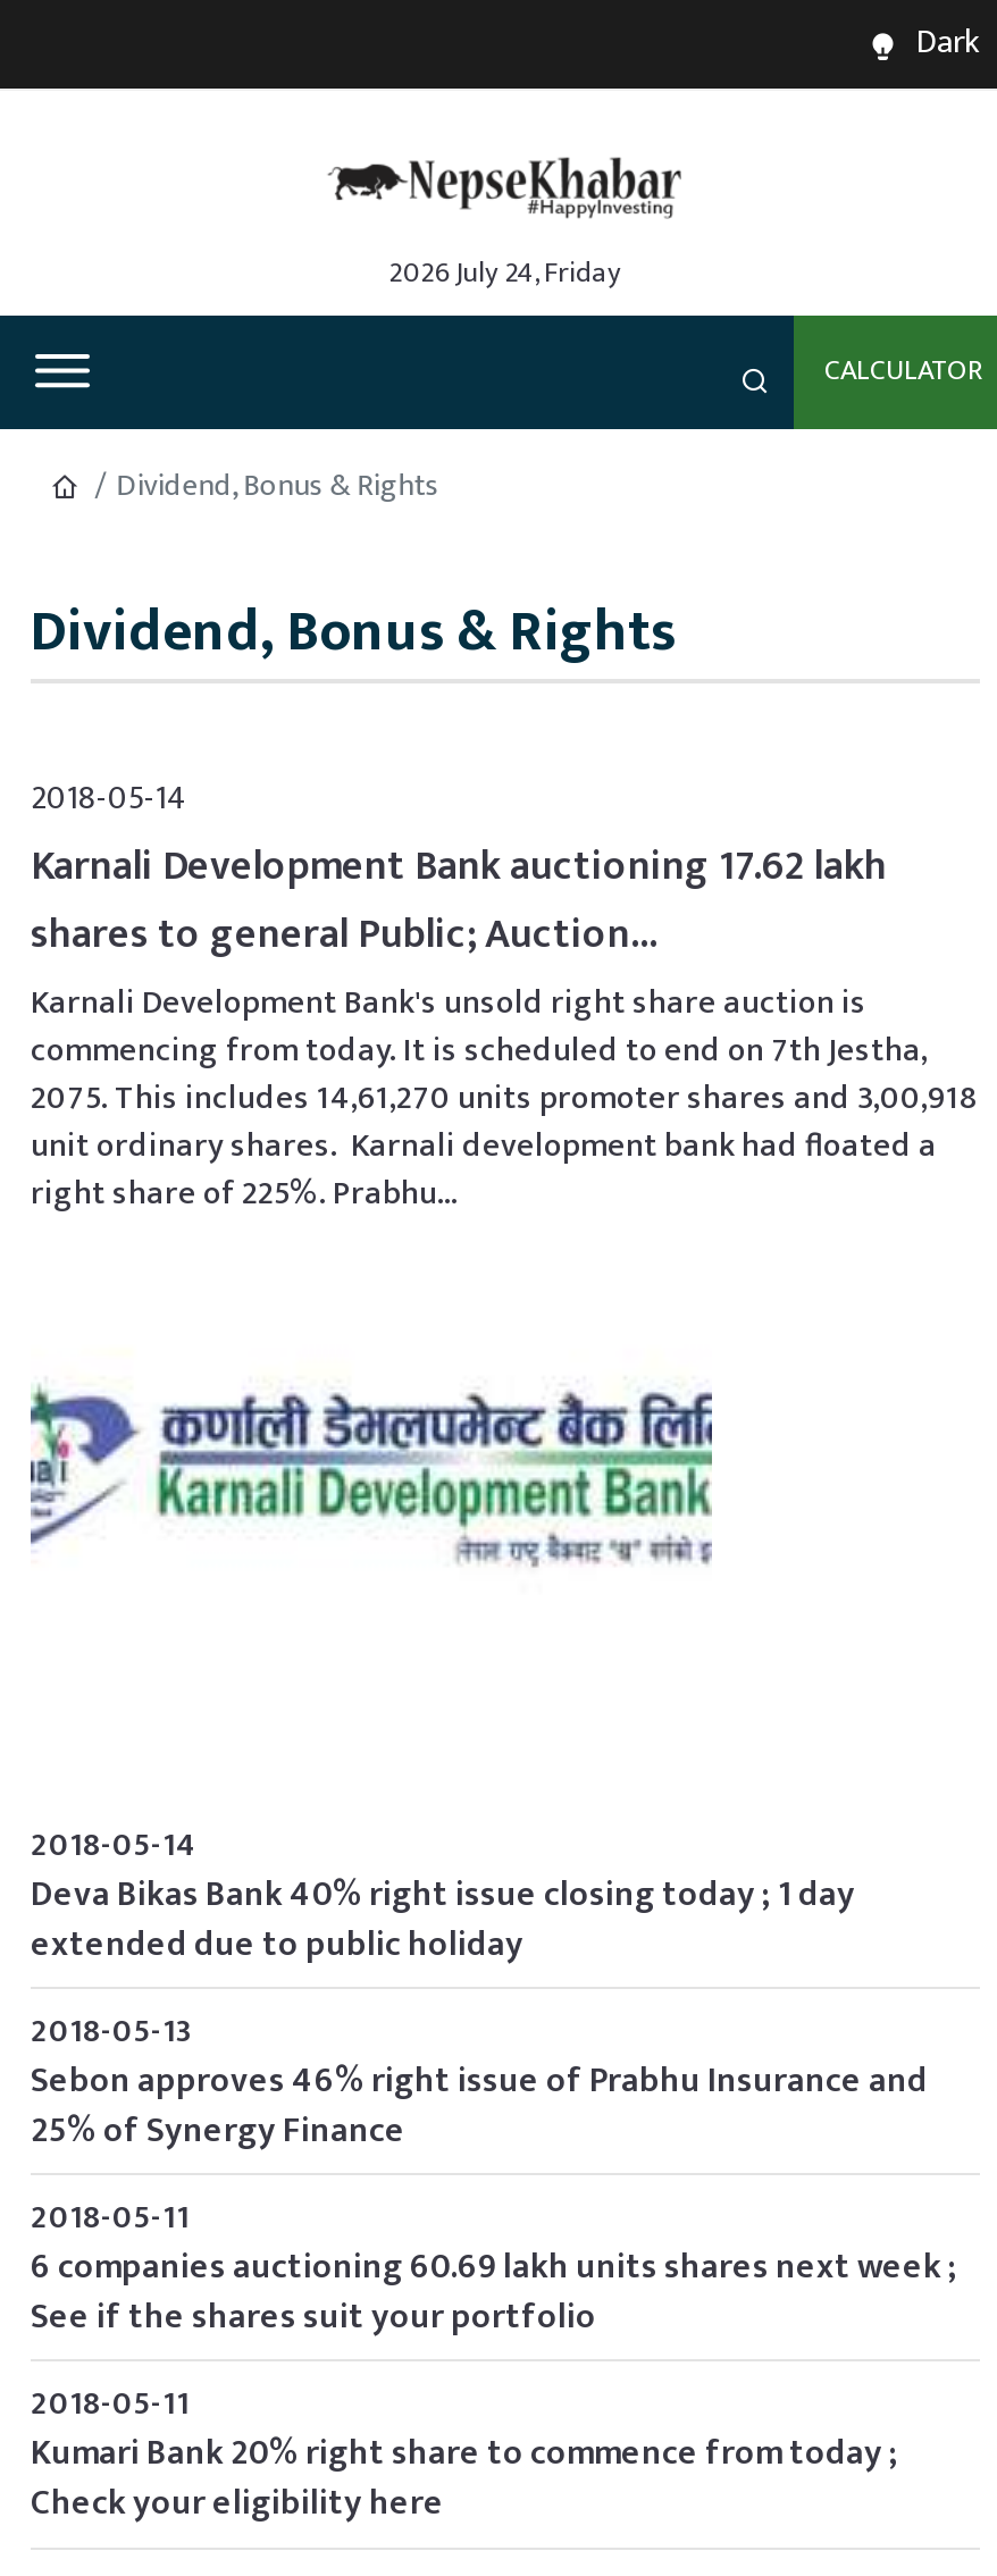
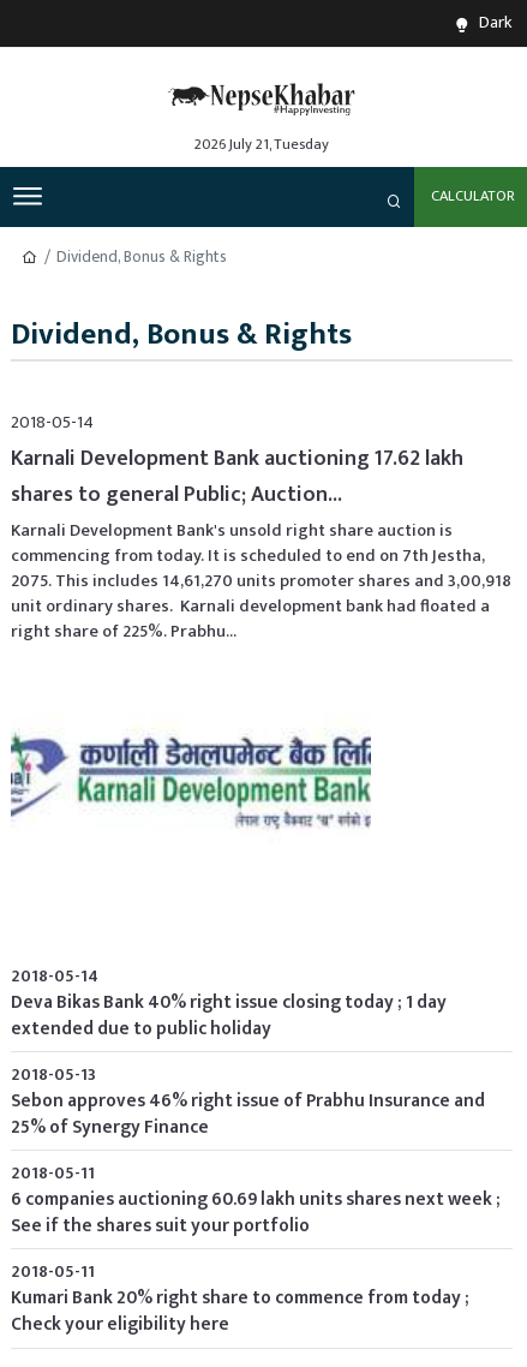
[389,250,621,297] 2026 July 24, Friday -> [194,132,329,157] 2026 July 21, Tuesday

